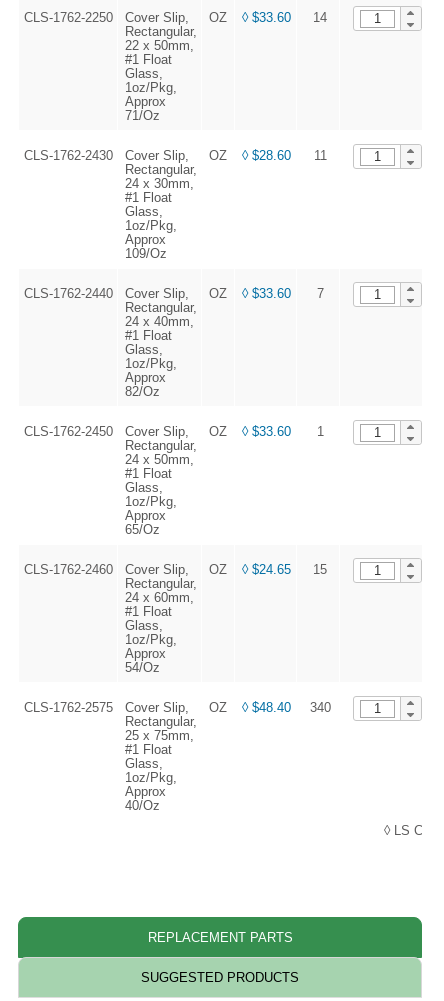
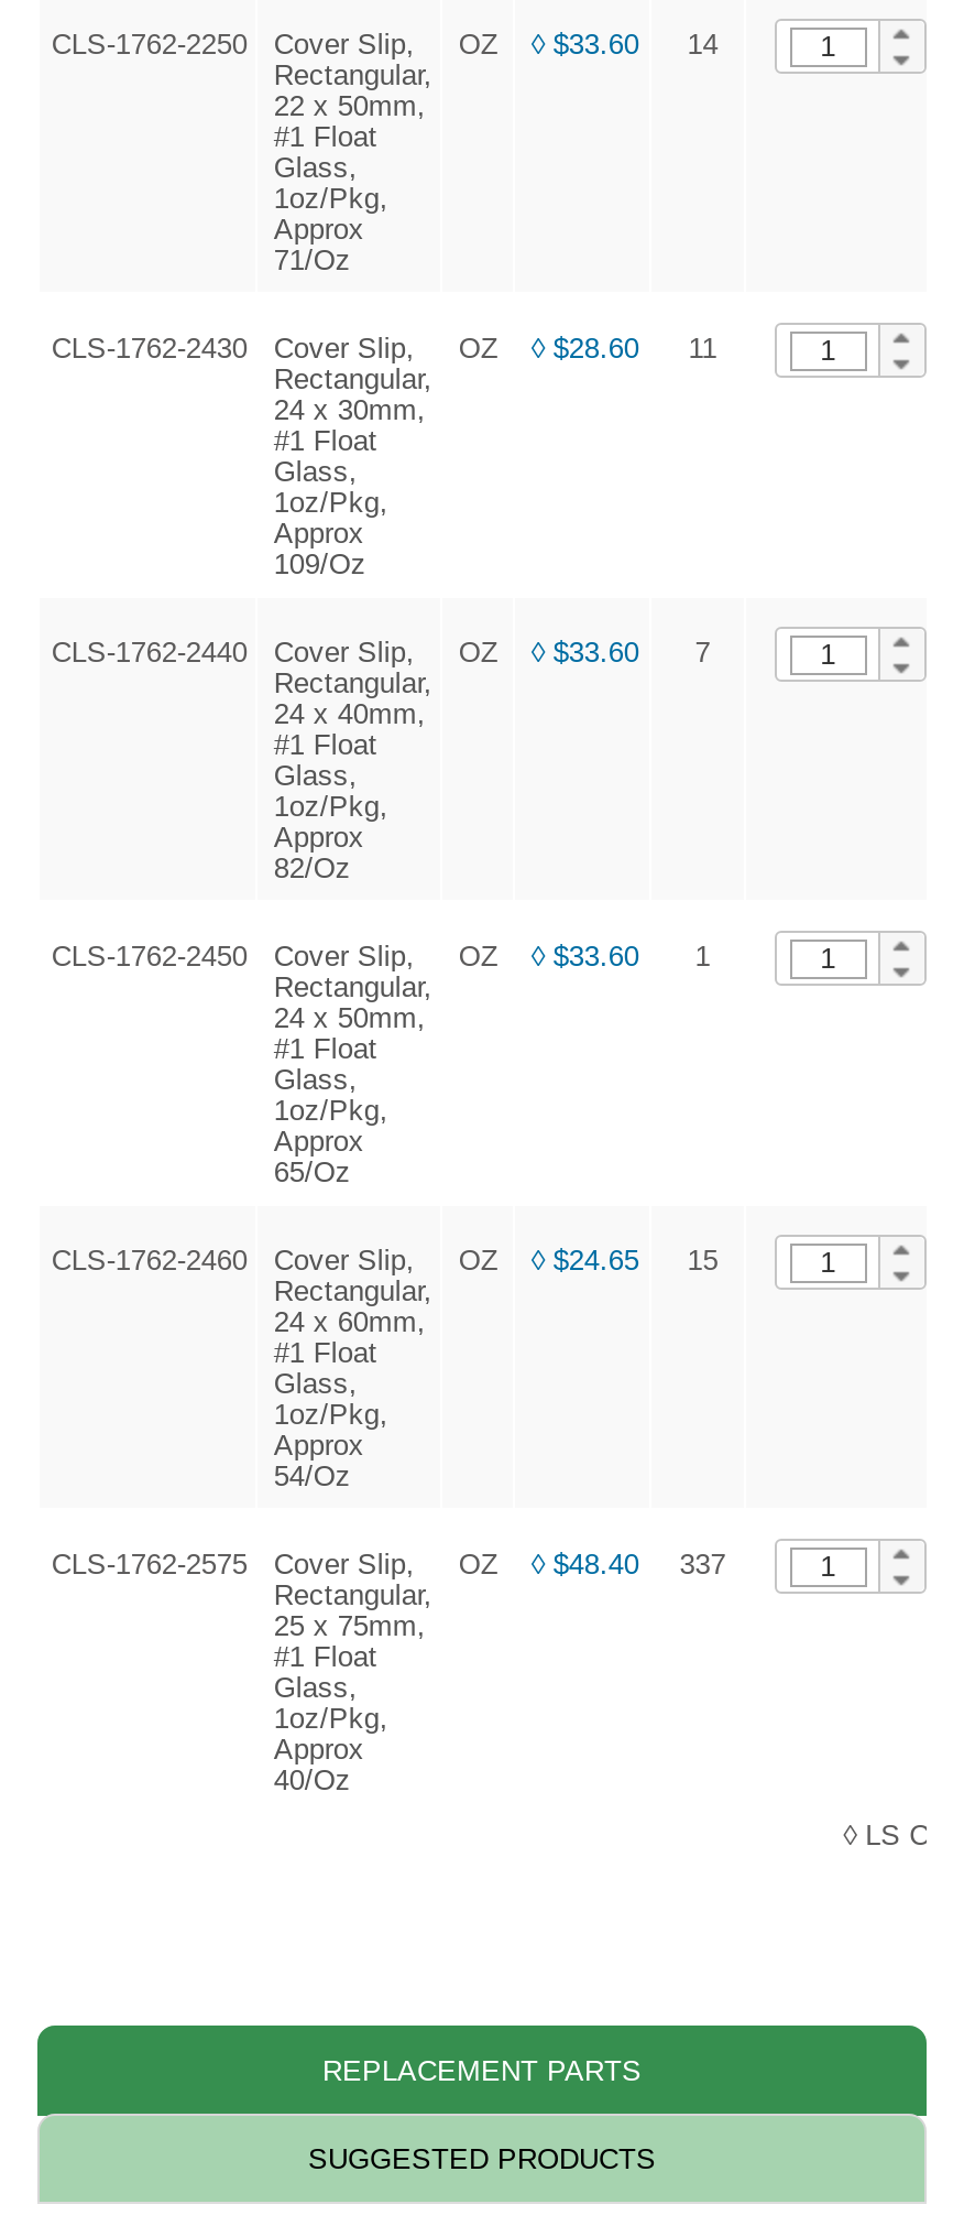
[310,700,331,715] 340 -> [680,1548,726,1581] 337

